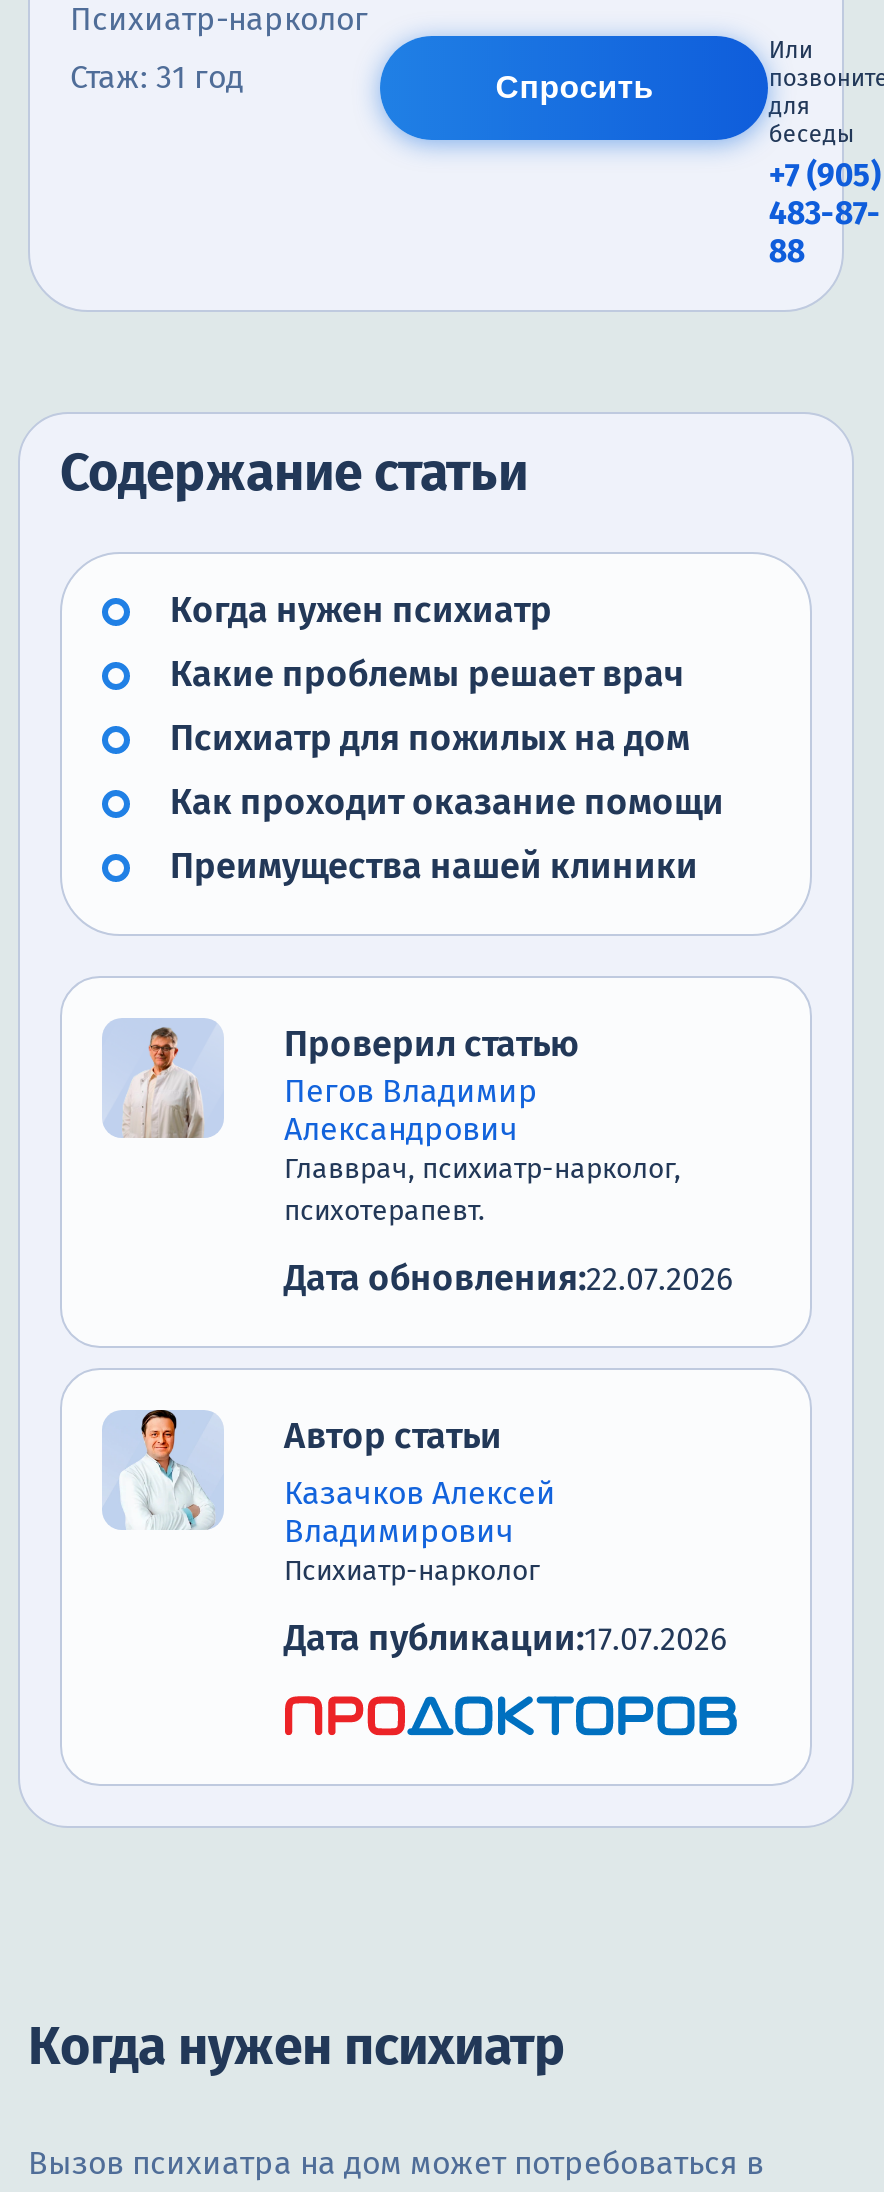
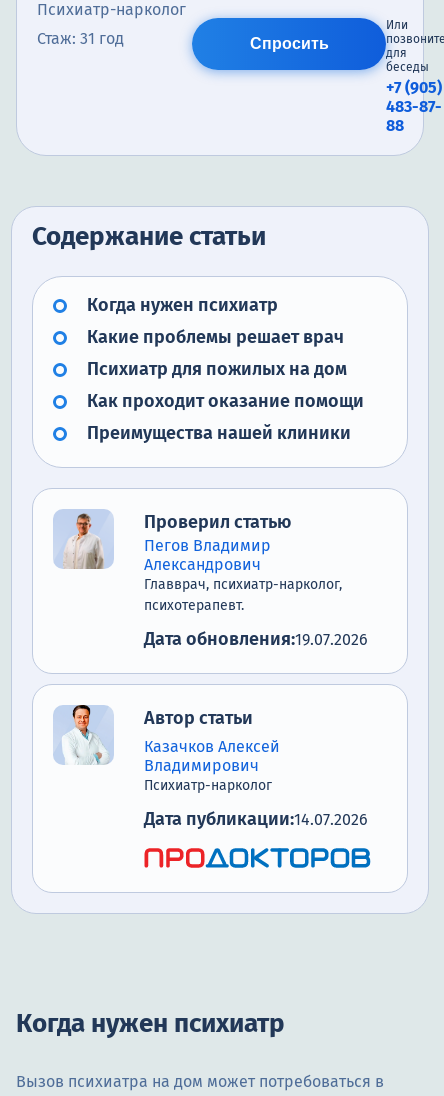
[284,1256,734,1300] Дата обновления:22.07.2026 -> [144,628,368,650] Дата обновления:19.07.2026
[284,1616,728,1660] Дата публикации:17.07.2026 -> [144,808,368,830] Дата публикации:14.07.2026

